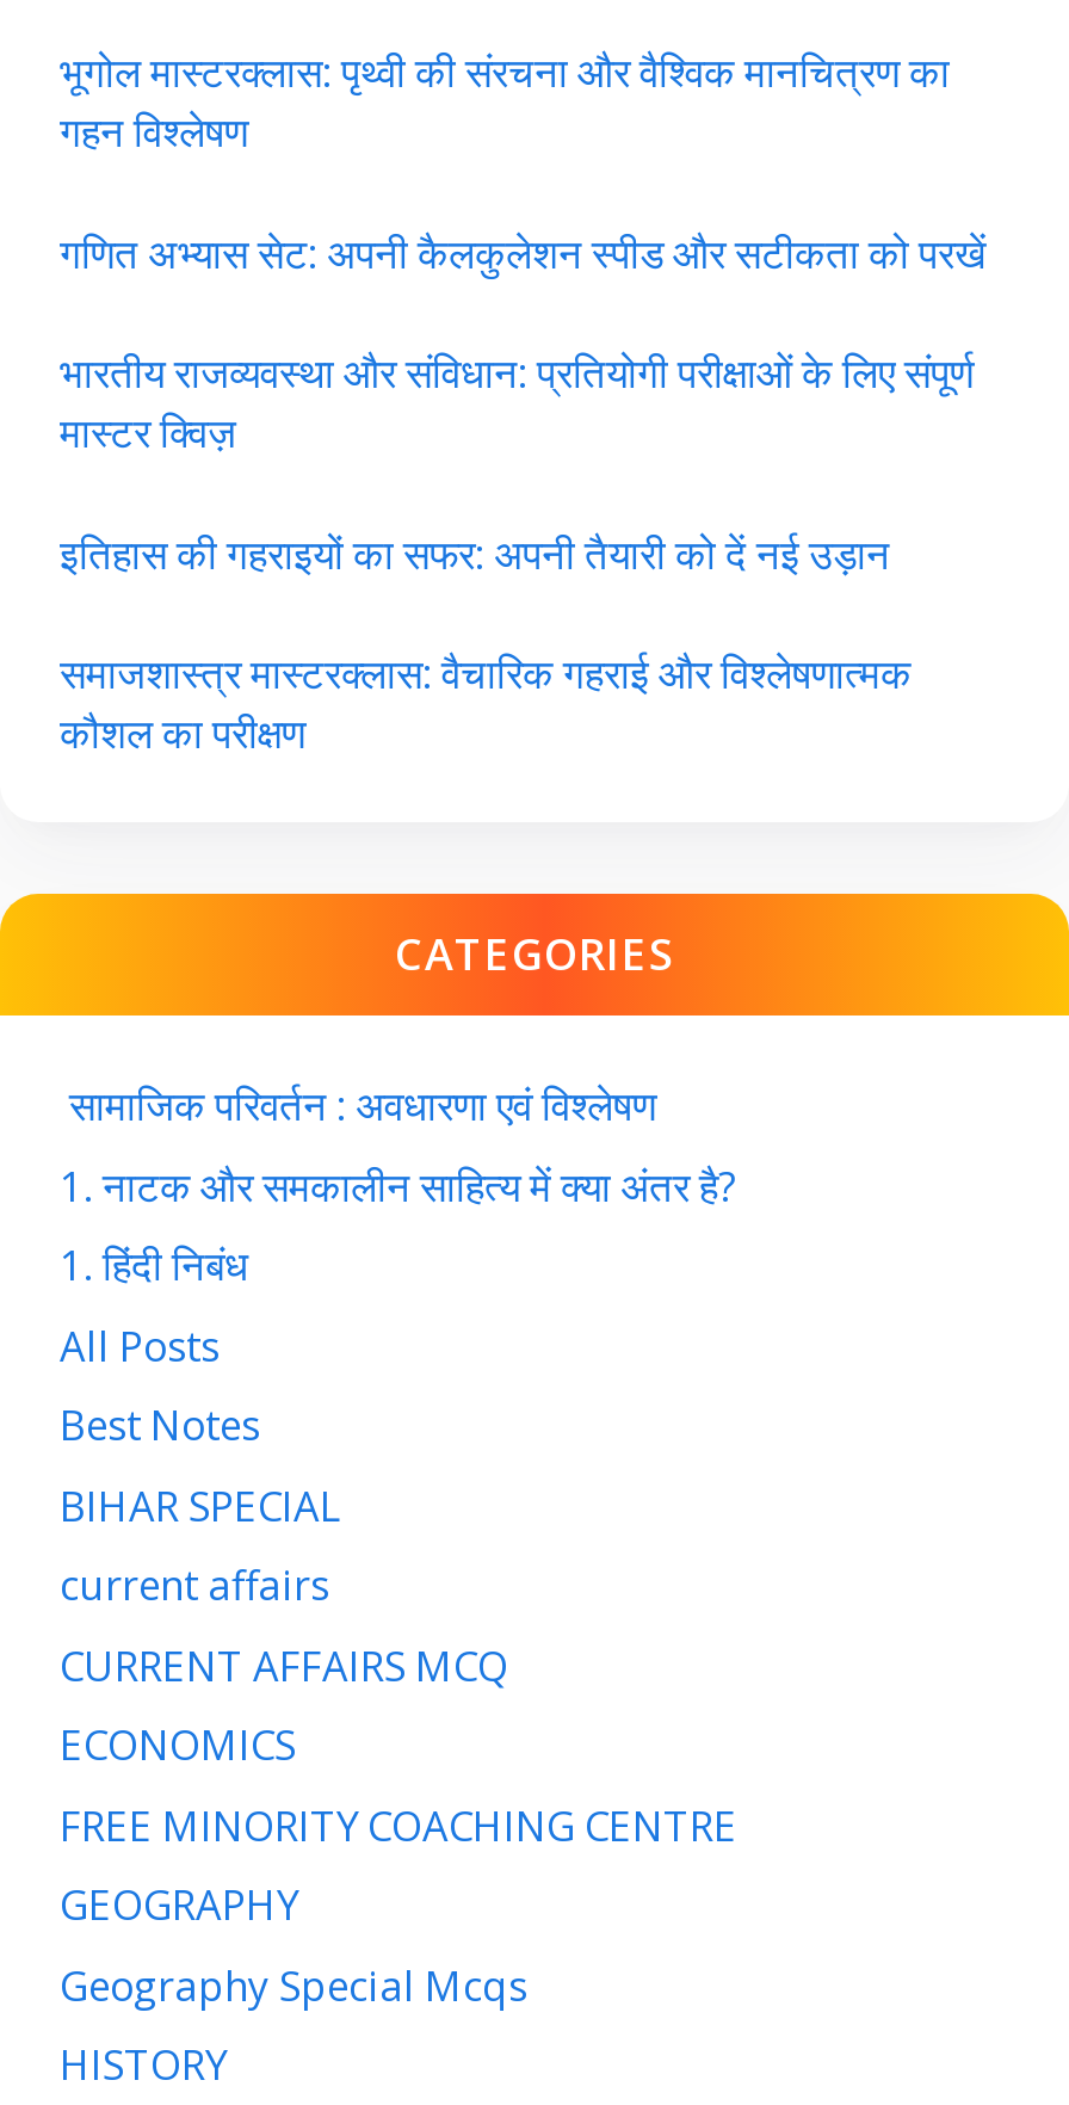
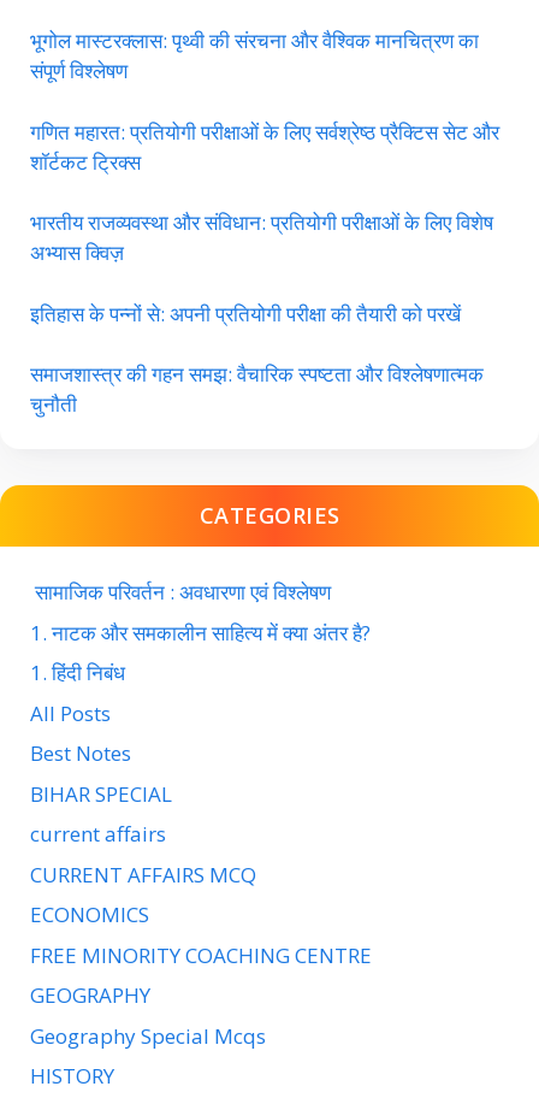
[60,104,248,159] गहन विश्लेषण -> [30,57,128,84] संपूर्ण विश्लेषण
[60,224,985,279] गणित अभ्यास सेट: अपनी कैलकुलेशन स्पीड और सटीकता को परखें -> [30,117,499,175] गणित महारत: प्रतियोगी परीक्षाओं के लिए सर्वश्रेष्ठ प्रैक्टिस सेट और | शॉर्टकट ट्रिक्स
[60,345,974,459] भारतीय राजव्यवस्था और संविधान: प्रतियोगी परीक्षाओं के लिए संपूर्ण | मास्टर क्विज़ -> [30,208,493,266] भारतीय राजव्यवस्था और संविधान: प्रतियोगी परीक्षाओं के लिए विशेष | अभ्यास क्विज़
[60,525,890,580] इतिहास की गहराइयों का सफर: अपनी तैयारी को दें नई उड़ान -> [30,299,461,327] इतिहास के पन्नों से: अपनी प्रतियोगी परीक्षा की तैयारी को परखें
[60,646,912,760] समाजशास्त्र मास्टरक्लास: वैचारिक गहराई और विश्लेषणात्मक | कौशल का परीक्षण -> [30,360,484,418] समाजशास्त्र की गहन समझ: वैचारिक स्पष्टता और विश्लेषणात्मक | चुनौती

